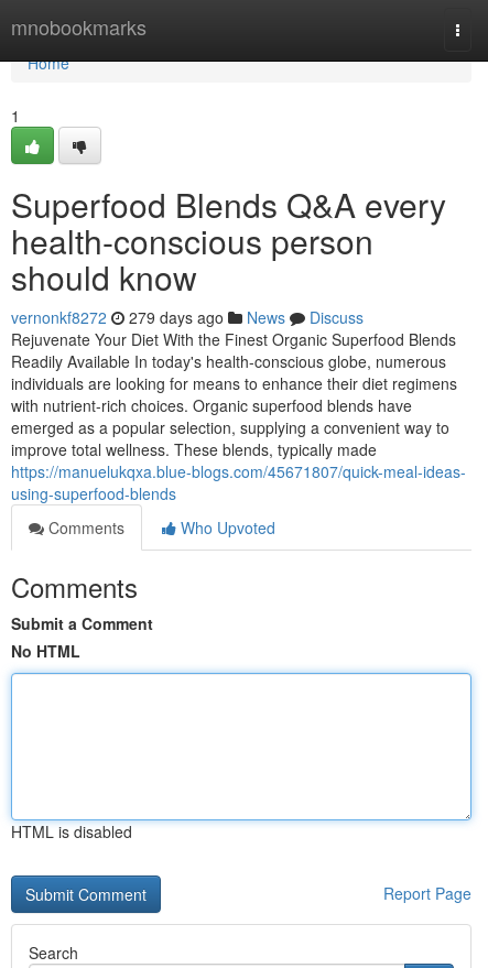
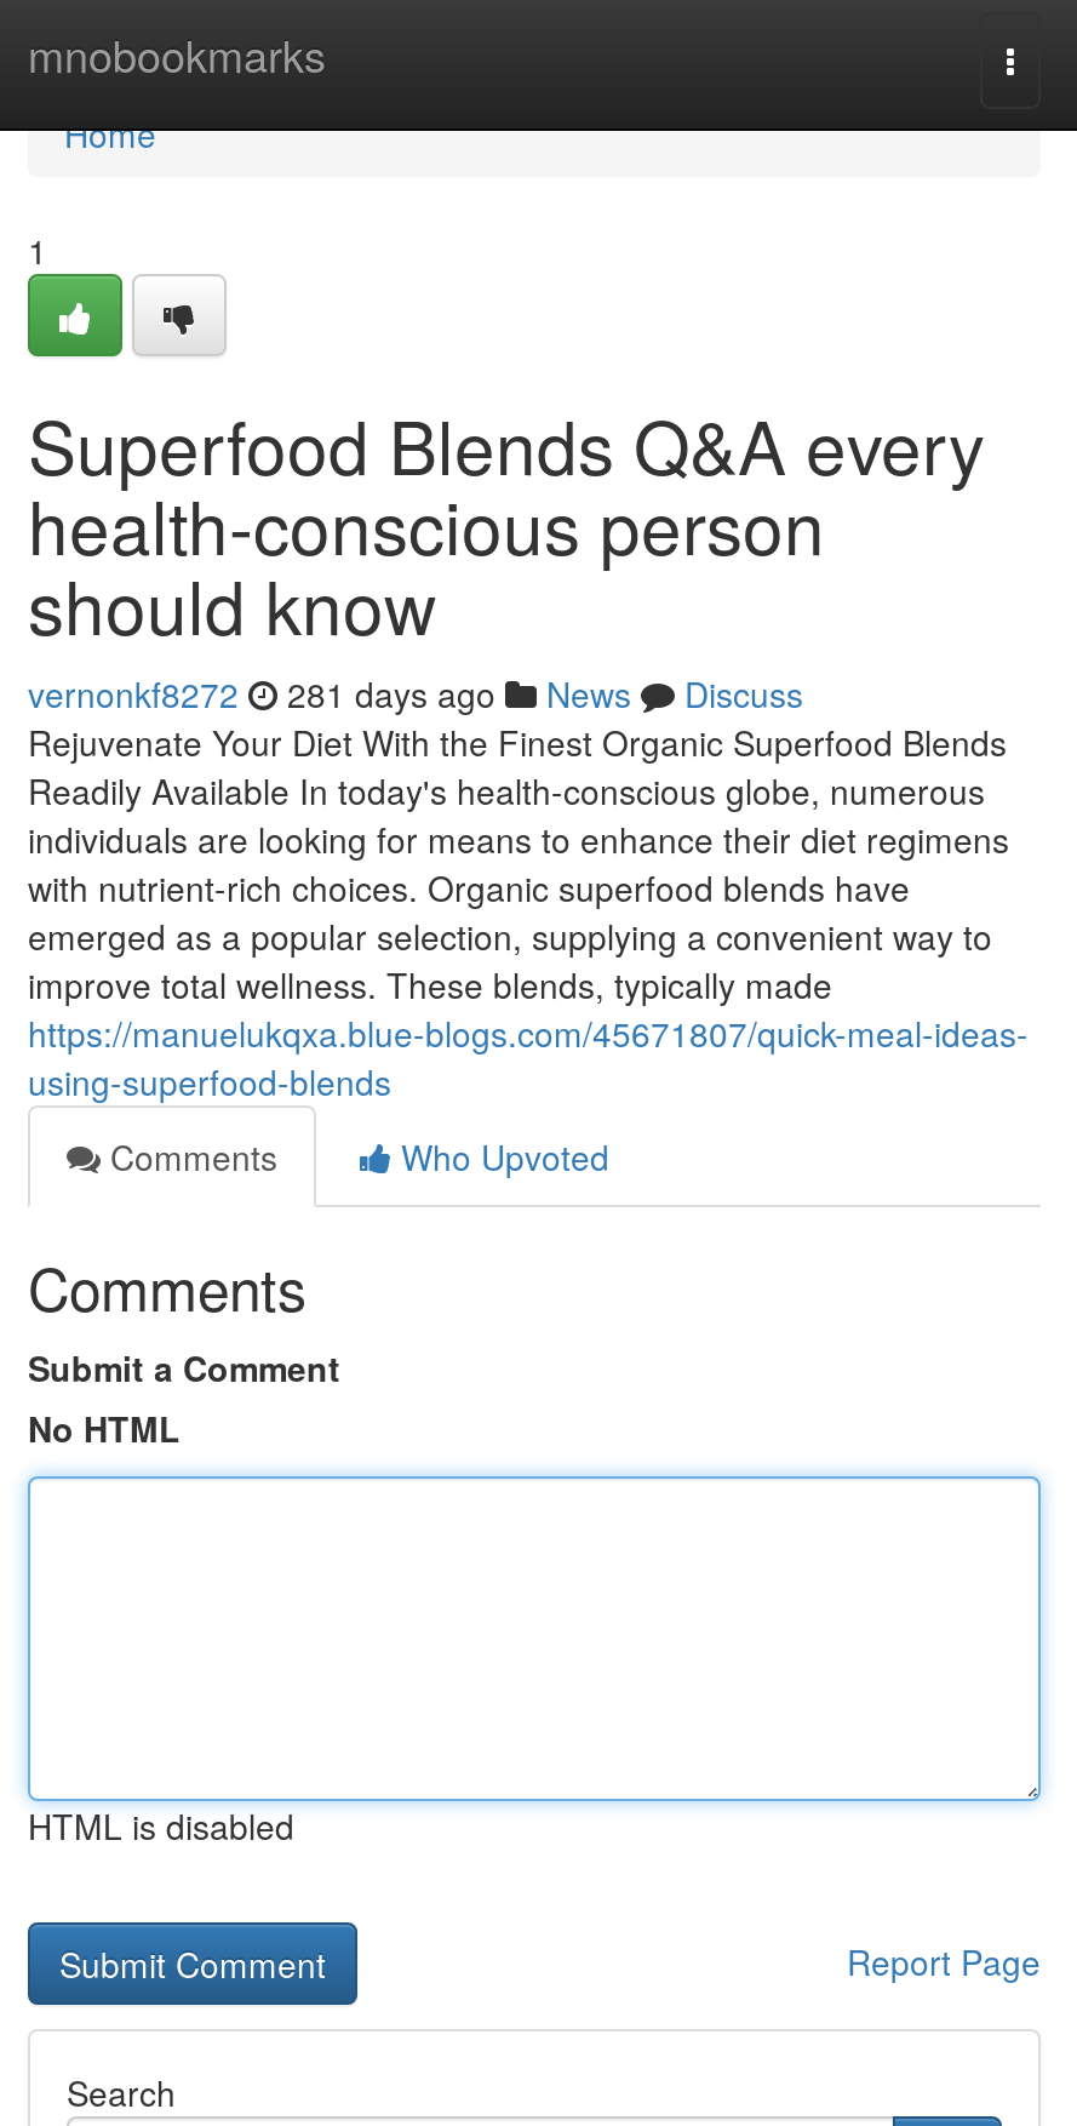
[11,306,364,328] vernonkf8272 279 days ago News Discuss -> [28,669,803,718] vernonkf8272 281 days ago News Discuss

